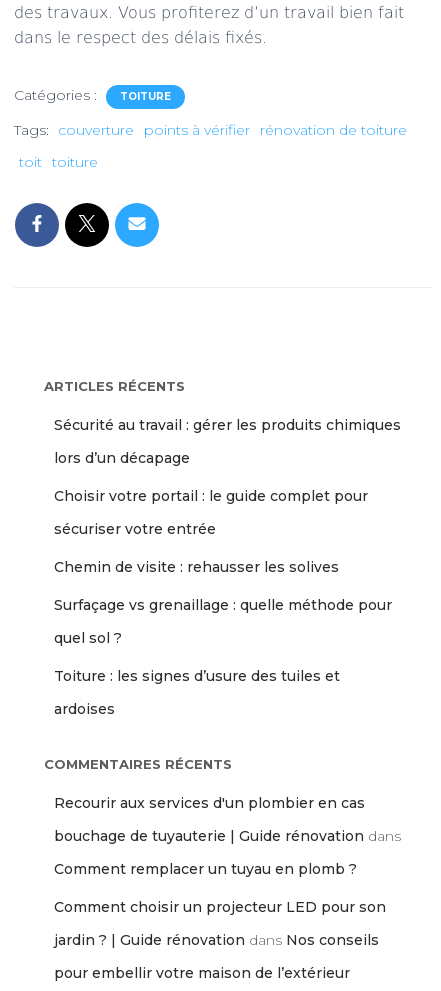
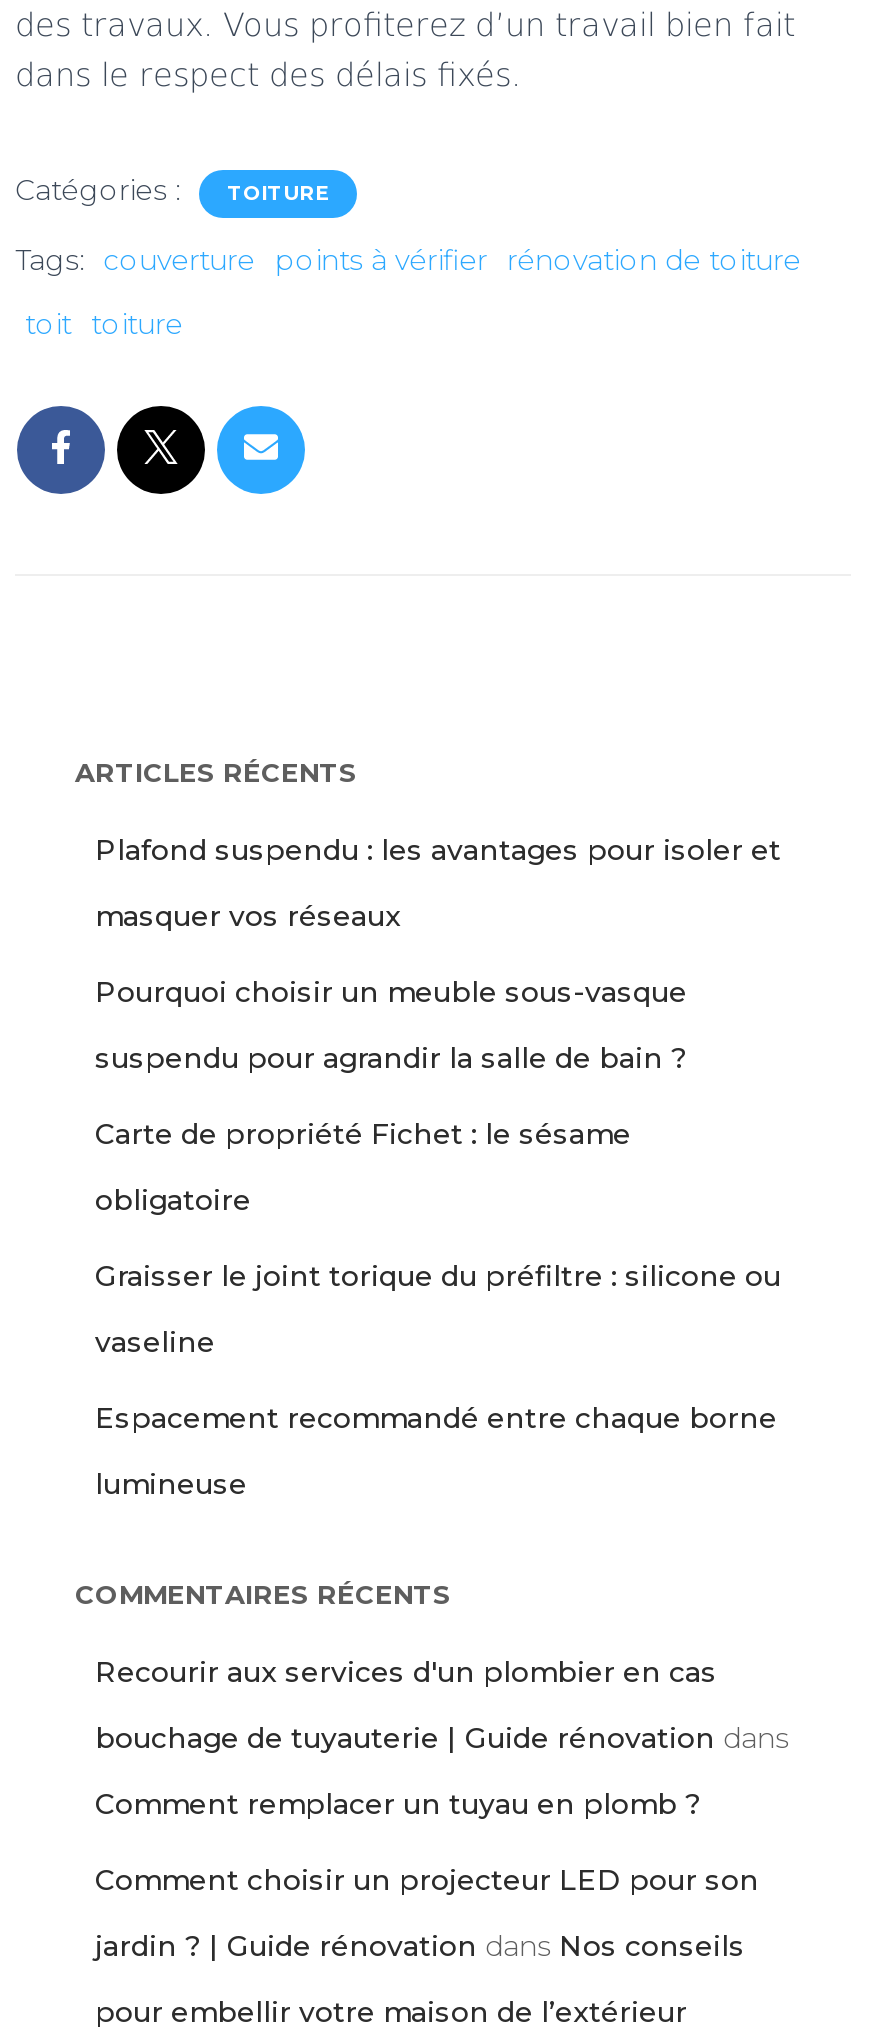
[54,416,401,718] Sécurité au travail : gérer les produits chimiques | lors d’un décapage | Choisir votre portail : le guide complet pour | sécuriser votre entrée | Chemin de visite : rehausser les solives | Surfaçage vs grenaillage : quelle méthode pour | quel sol ? | Toiture : les signes d’usure des tuiles et | ardoises -> [95,832,781,1502] Plafond suspendu : les avantages pour isoler et | masquer vos réseaux | Pourquoi choisir un meuble sous-vasque | suspendu pour agrandir la salle de bain ? | Carte de propriété Fichet : le sésame | obligatoire | Graisser le joint torique du préfiltre : silicone ou | vaseline | Espacement recommandé entre chaque borne | lumineuse

